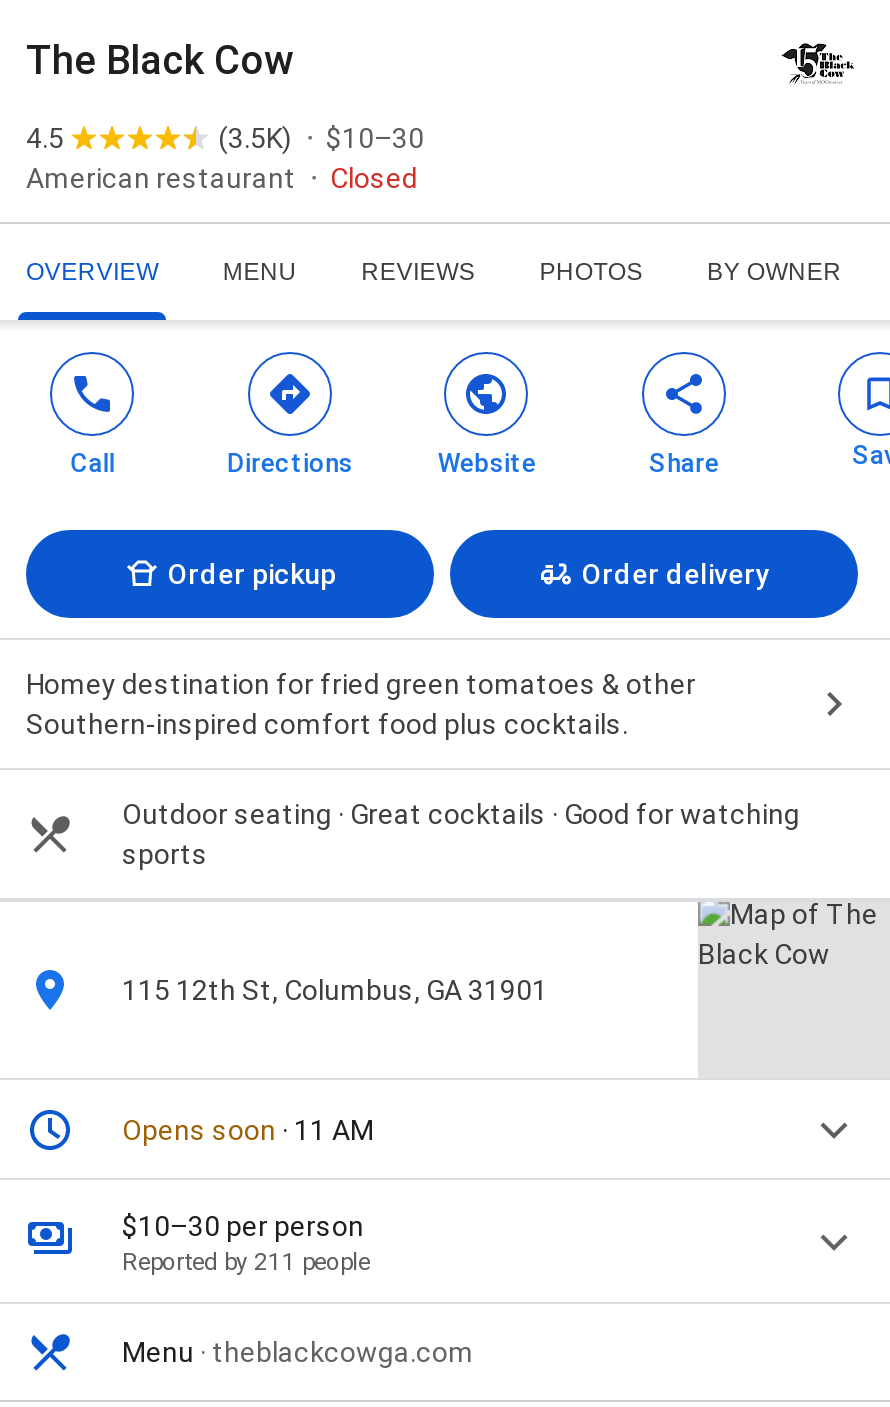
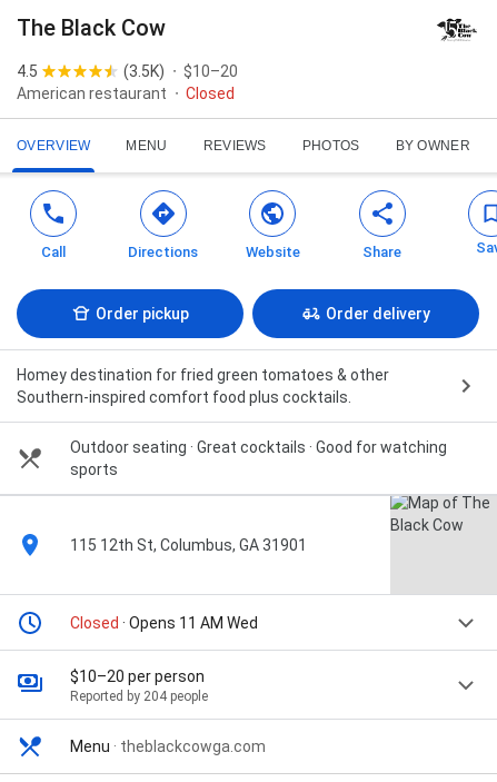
[218,122,424,154] (3.5K) $10–30 -> [123,63,238,80] (3.5K) $10–20
[122,1114,374,1146] Opens soon · 11 AM -> [70,614,258,632] Closed · Opens 11 AM Wed
[122,1210,370,1276] $10–30 per person | Reported by 211 people -> [70,668,208,704] $10–20 per person | Reported by 204 people

